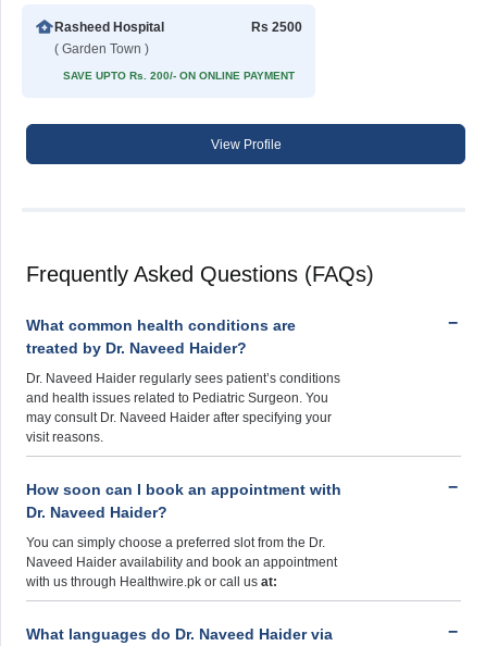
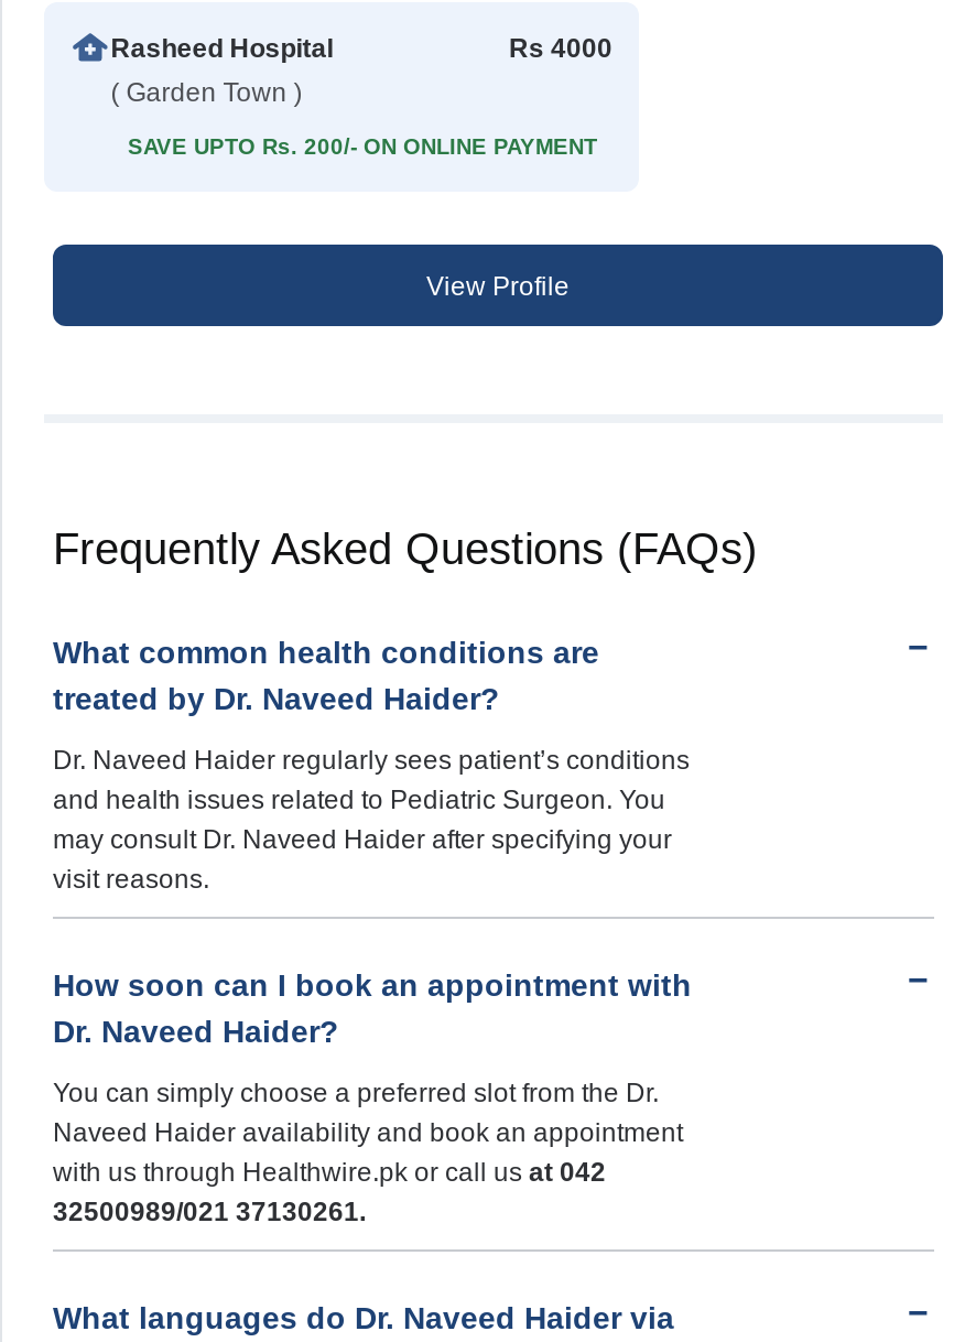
[251,19,302,34] Rs 2500 -> [509,32,612,63] Rs 4000
[26,574,277,589] with us through Healthwire.pk or call us at: -> [53,1156,606,1227] with us through Healthwire.pk or call us at 042 | 32500989/021 37130261.

